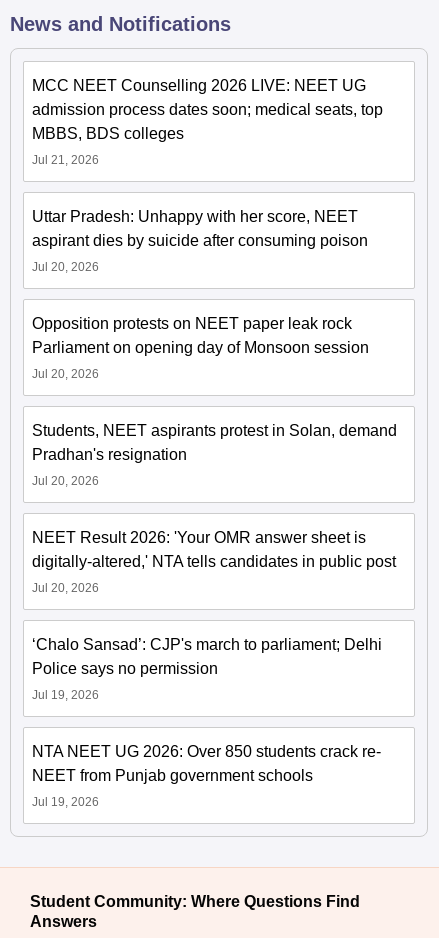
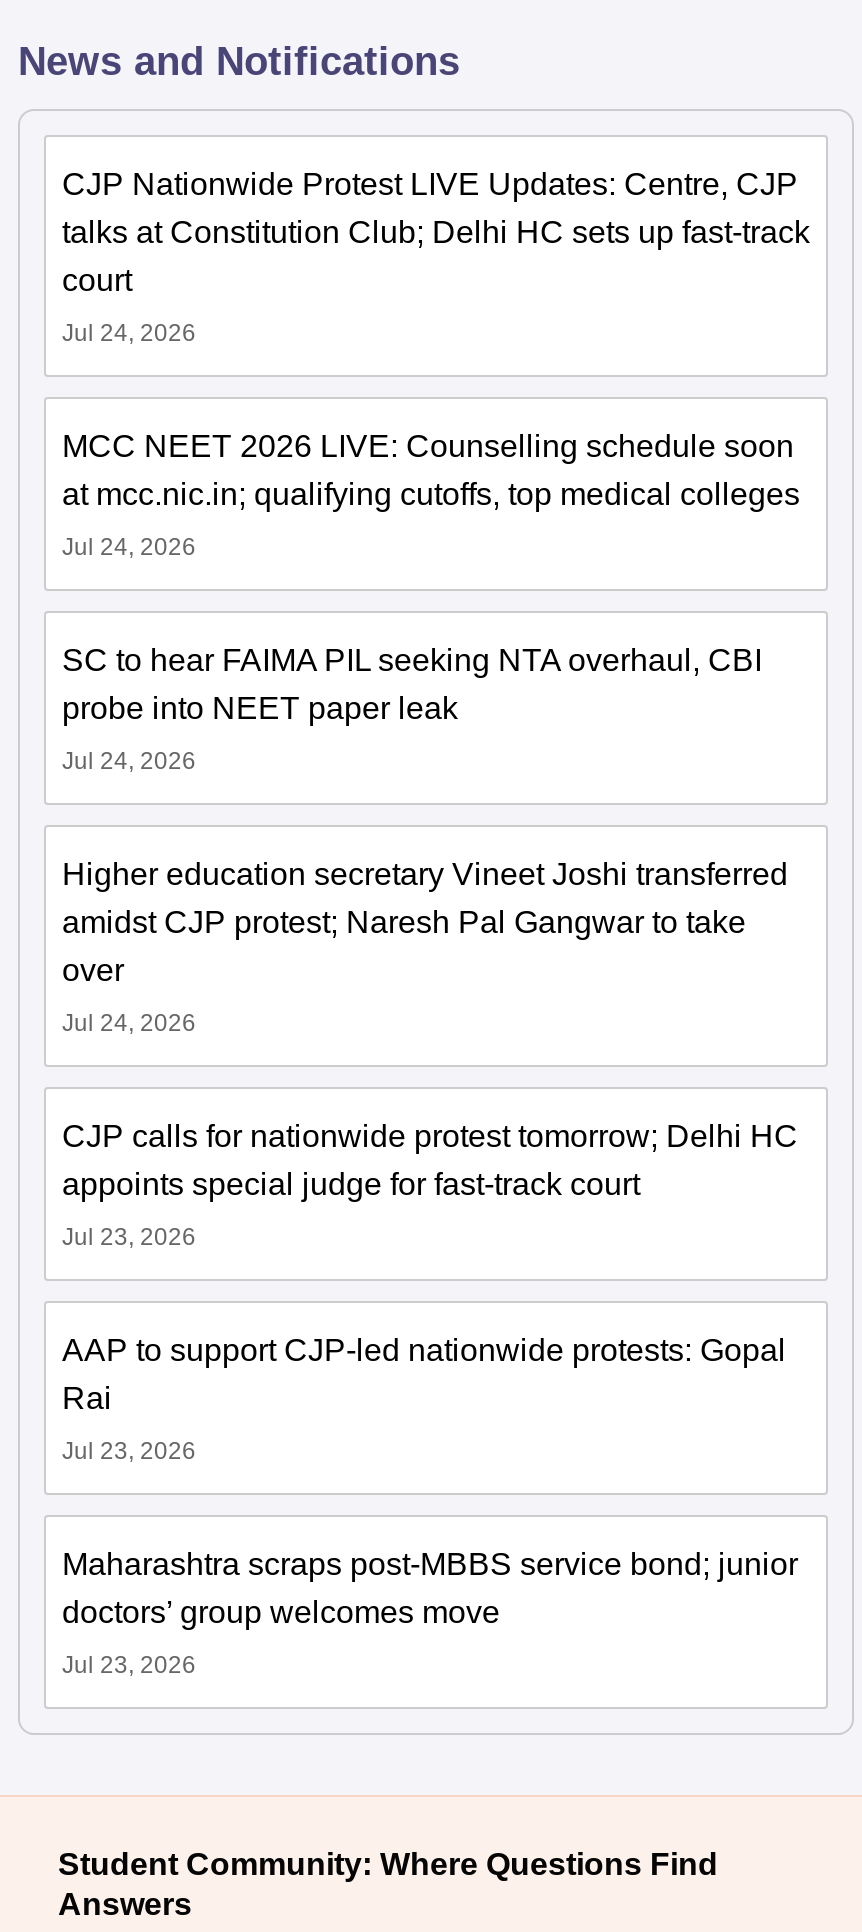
[32,77,383,142] MCC NEET Counselling 2026 LIVE: NEET UG | admission process dates soon; medical seats, top | MBBS, BDS colleges -> [62,167,810,297] CJP Nationwide Protest LIVE Updates: Centre, CJP | talks at Constitution Club; Delhi HC sets up fast-track | court
[32,153,99,167] Jul 21, 2026 -> [62,319,196,347] Jul 24, 2026
[32,208,368,249] Uttar Pradesh: Unhappy with her score, NEET | aspirant dies by suicide after consuming poison -> [62,429,800,511] MCC NEET 2026 LIVE: Counselling schedule soon | at mcc.nic.in; qualifying cutoffs, top medical colleges
[32,260,99,274] Jul 20, 2026 -> [62,533,196,561] Jul 24, 2026
[32,315,369,356] Opposition protests on NEET paper leak rock | Parliament on opening day of Monsoon session -> [62,643,762,725] SC to hear FAIMA PIL seeking NTA overhaul, CBI | probe into NEET paper leak
[32,367,99,381] Jul 20, 2026 -> [62,747,196,775] Jul 24, 2026
[32,422,397,463] Students, NEET aspirants protest in Solan, demand | Pradhan's resignation -> [62,857,788,987] Higher education secretary Vineet Joshi transferred | amidst CJP protest; Naresh Pal Gangwar to take | over
[32,474,99,488] Jul 20, 2026 -> [62,1009,196,1037] Jul 24, 2026
[32,529,396,570] NEET Result 2026: 'Your OMR answer sheet is | digitally-altered,' NTA tells candidates in public post -> [62,1119,798,1201] CJP calls for nationwide protest tomorrow; Delhi HC | appoints special judge for fast-track court
[32,581,99,595] Jul 20, 2026 -> [62,1223,196,1251] Jul 23, 2026
[32,636,382,677] ‘Chalo Sansad’: CJP's march to parliament; Delhi | Police says no permission -> [62,1333,786,1415] AAP to support CJP-led nationwide protests: Gopal | Rai
[32,688,99,702] Jul 19, 2026 -> [62,1437,196,1465] Jul 23, 2026
[32,743,381,784] NTA NEET UG 2026: Over 850 students crack re- | NEET from Punjab government schools -> [62,1547,798,1629] Maharashtra scraps post-MBBS service bond; junior | doctors’ group welcomes move
[32,795,99,809] Jul 19, 2026 -> [62,1651,196,1679] Jul 23, 2026

